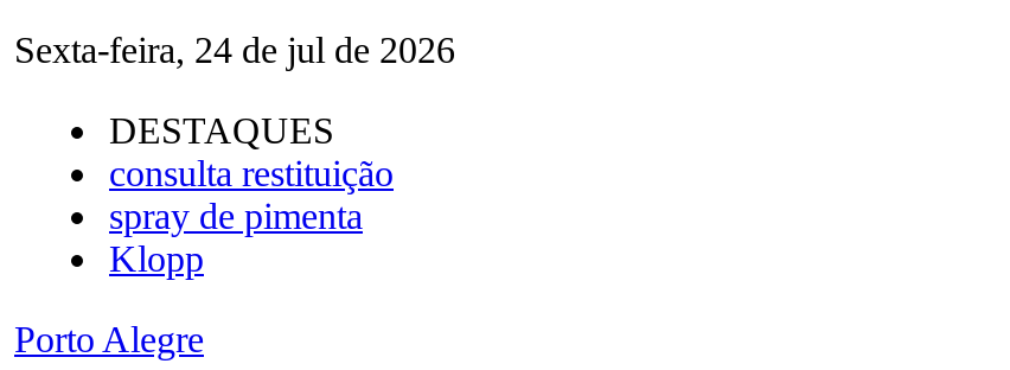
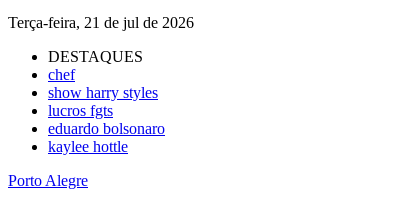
[14,30,455,70] Sexta-feira, 24 de jul de 2026 -> [8,14,194,31] Terça-feira, 21 de jul de 2026
[109,153,394,279] consulta restituição | spray de pimenta | Klopp -> [48,66,165,155] chef | show harry styles | lucros fgts | eduardo bolsonaro | kaylee hottle

